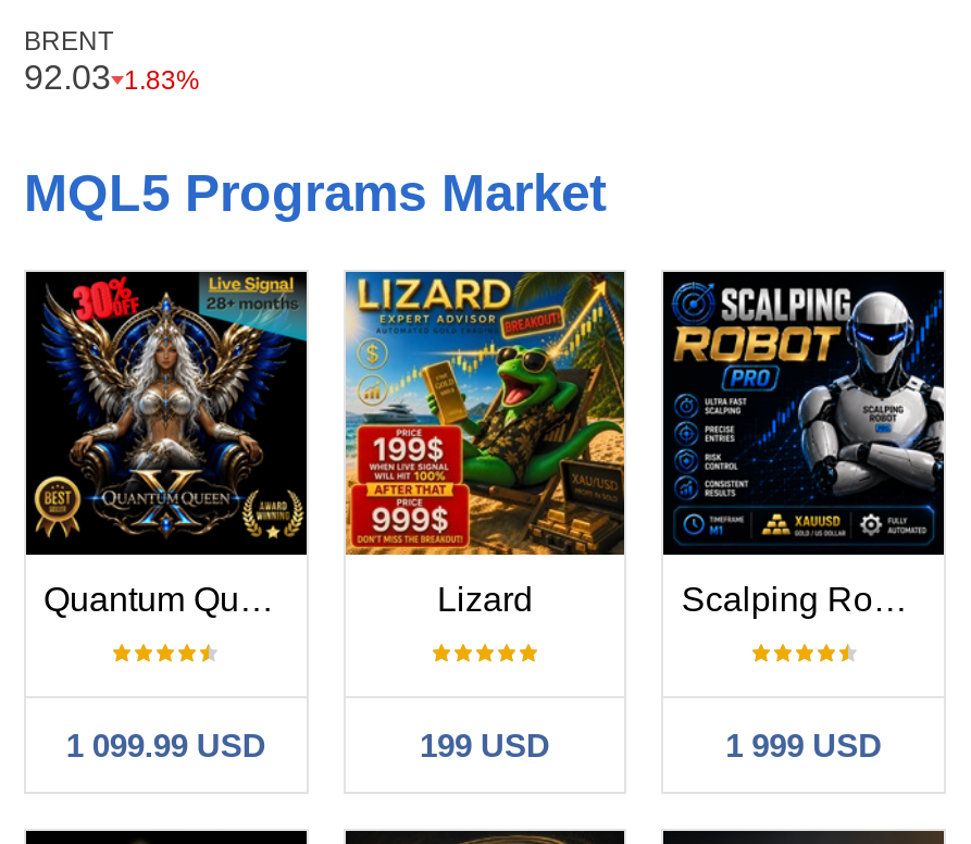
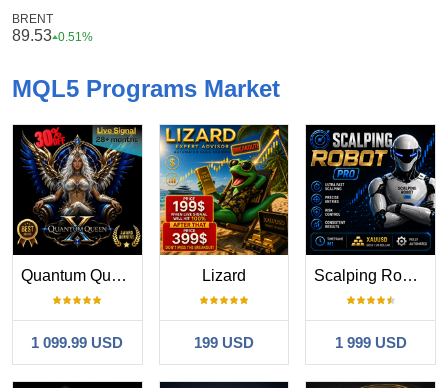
[24,59,200,96] 92.03 1.83% -> [12,27,93,44] 89.53 0.51%

